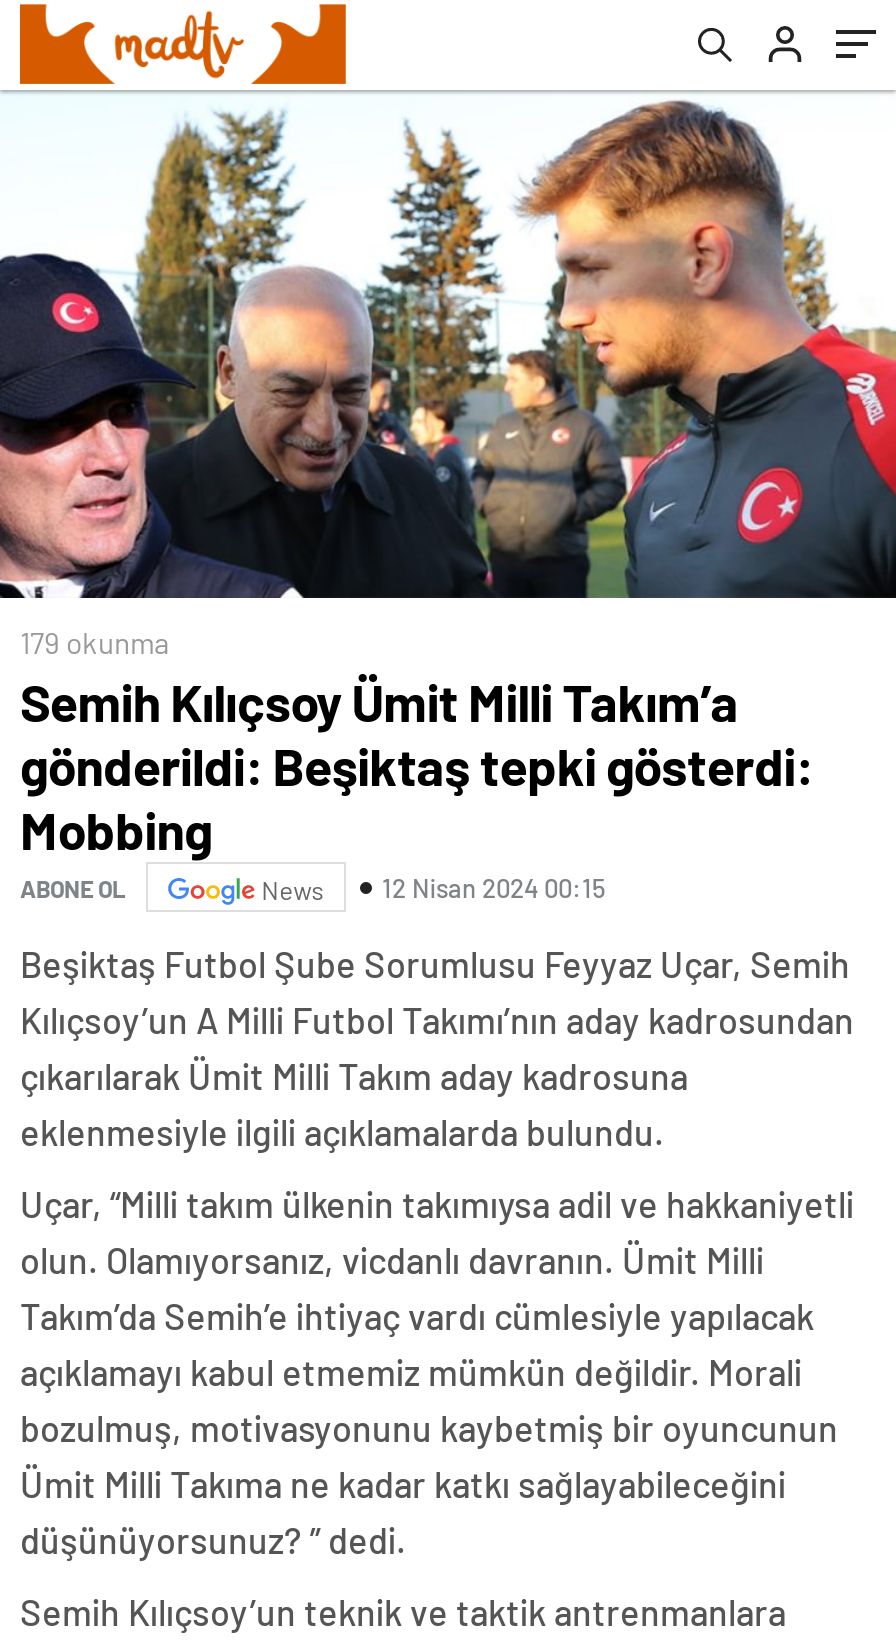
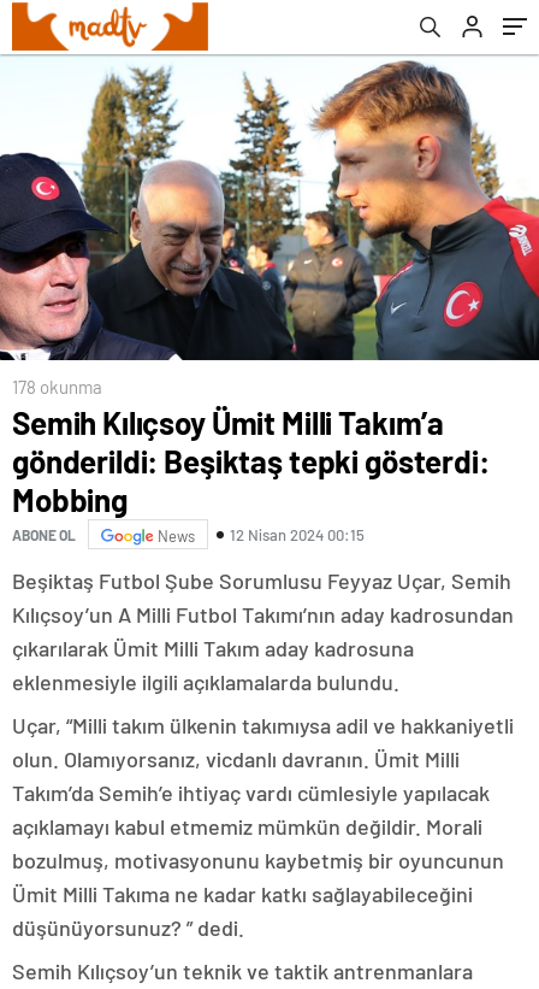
[20,625,170,661] 179 okunma -> [12,376,102,398] 178 okunma

